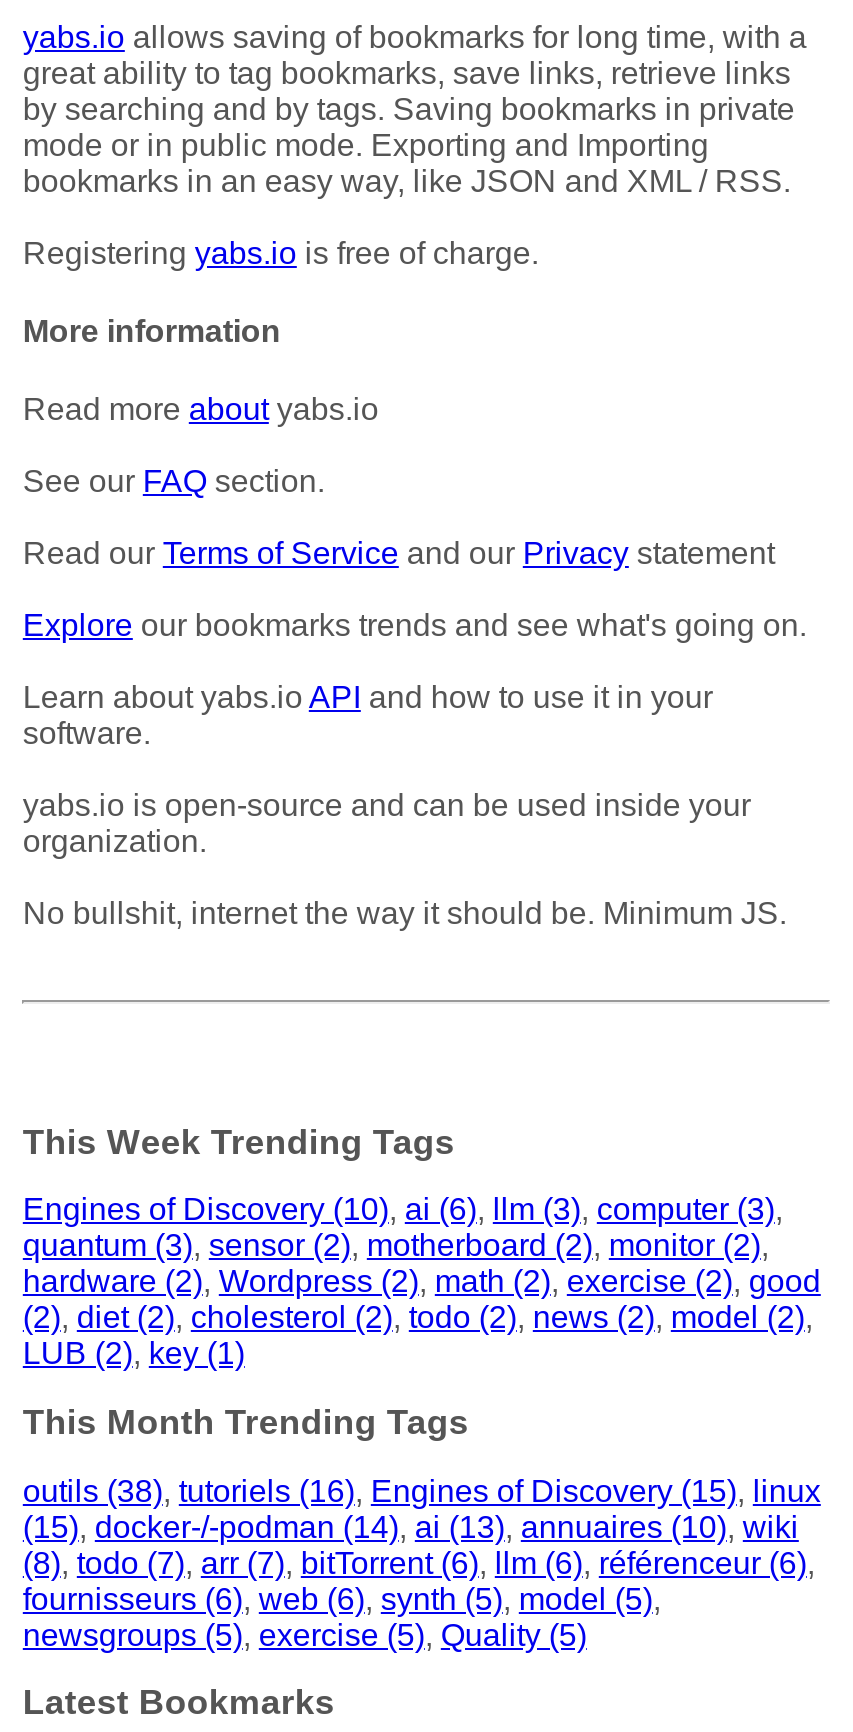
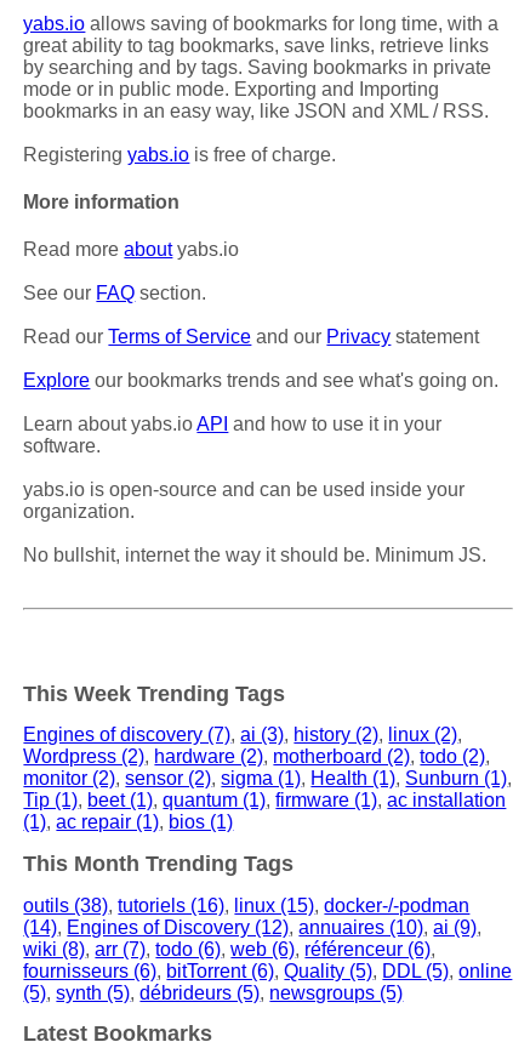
[23,1193,821,1371] Engines of Discovery (10), ai (6), llm (3), computer (3), | quantum (3), sensor (2), motherboard (2), monitor (2), | hardware (2), Wordpress (2), math (2),exercise (2), good | (2), diet (2), cholesterol (2), todo (2), news (2), model (2), | LUB (2),key (1) -> [24,725,512,833] Engines of discovery (7), ai (3), history (2), linux (2), | Wordpress (2), hardware (2), motherboard (2), todo (2), | monitor (2), sensor (2), sigma (1), Health (1), Sunburn (1), | Tip (1), beet (1), quantum (1), firmware (1), ac installation | (1), ac repair (1), bios (1)
[23,1473,821,1651] outils (38), tutoriels (16), Engines of Discovery (15), linux | (15), docker-/-podman (14), ai (13), annuaires (10), wiki | (8),todo (7), arr (7), bitTorrent (6), llm (6), référenceur (6), | fournisseurs (6),web (6), synth (5), model (5), | newsgroups (5), exercise (5), Quality (5) -> [24,895,512,1003] outils (38), tutoriels (16), linux (15), docker-/-podman | (14), Engines of Discovery (12), annuaires (10), ai (9), | wiki (8), arr (7), todo (6), web (6), référenceur (6), | fournisseurs (6), bitTorrent (6), Quality (5), DDL (5), online | (5), synth (5), débrideurs (5), newsgroups (5)

